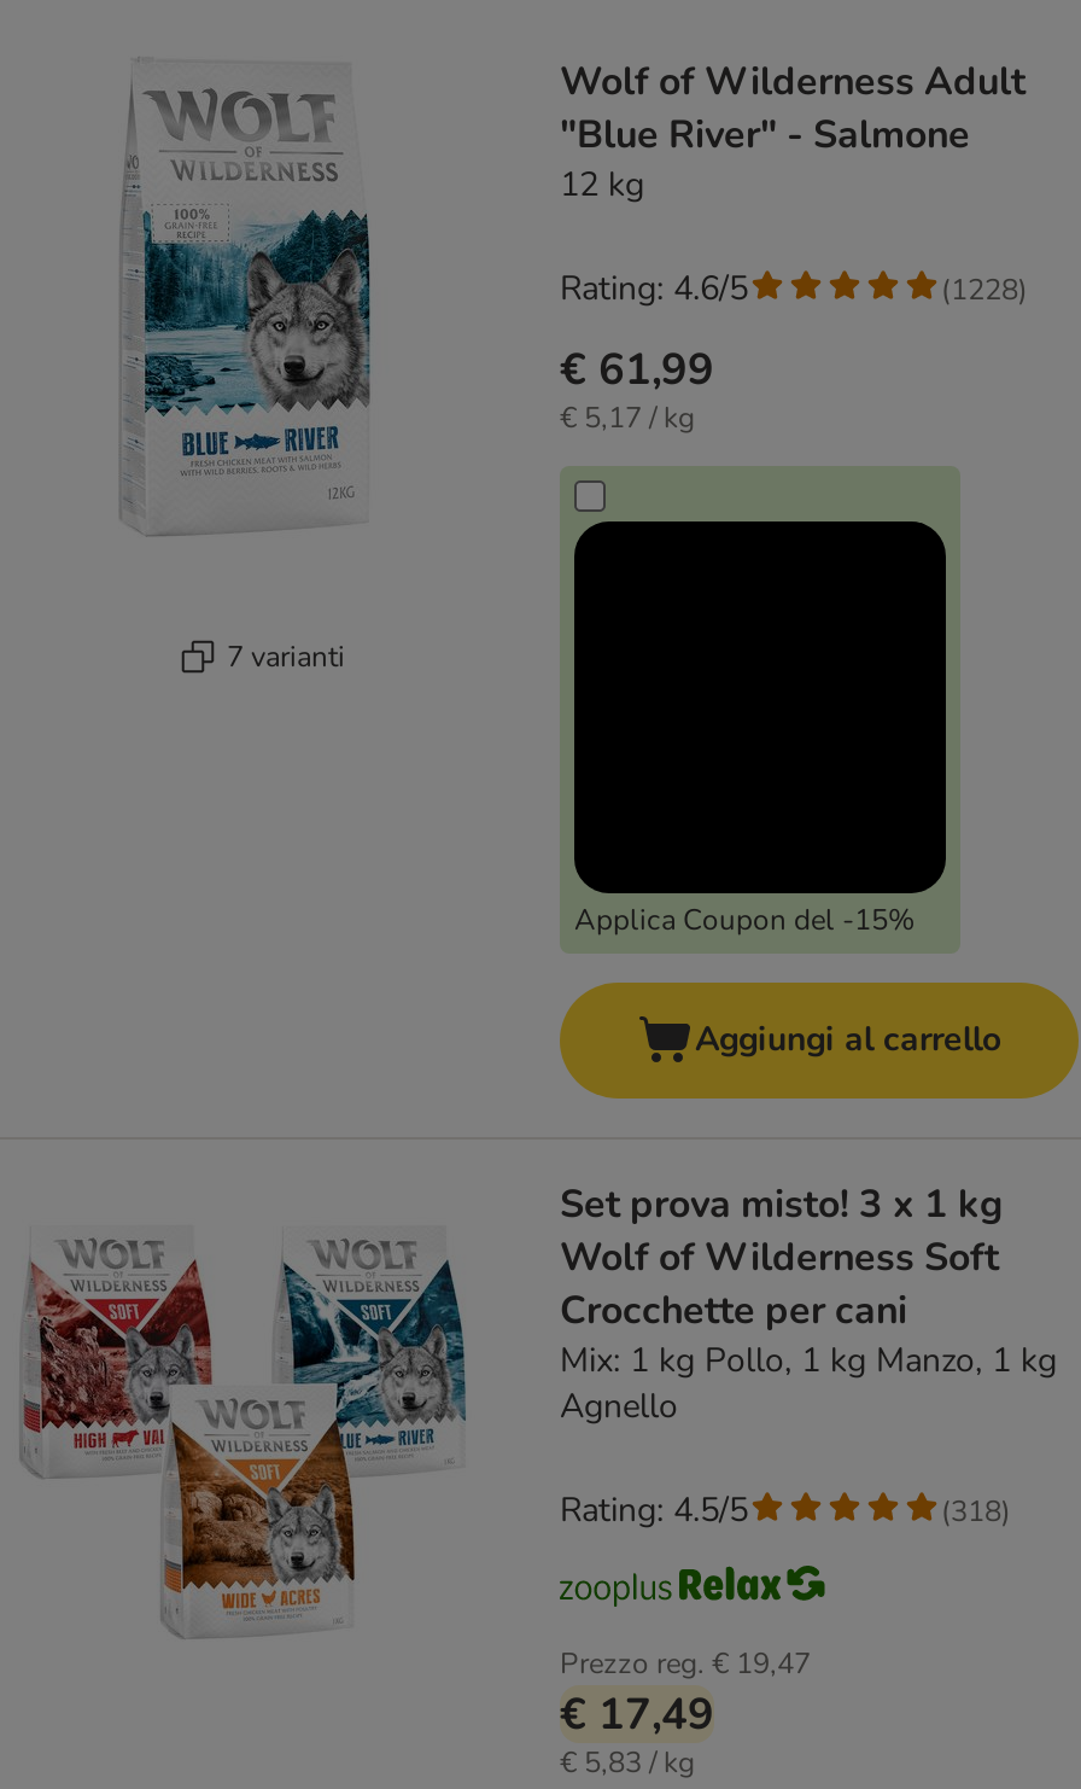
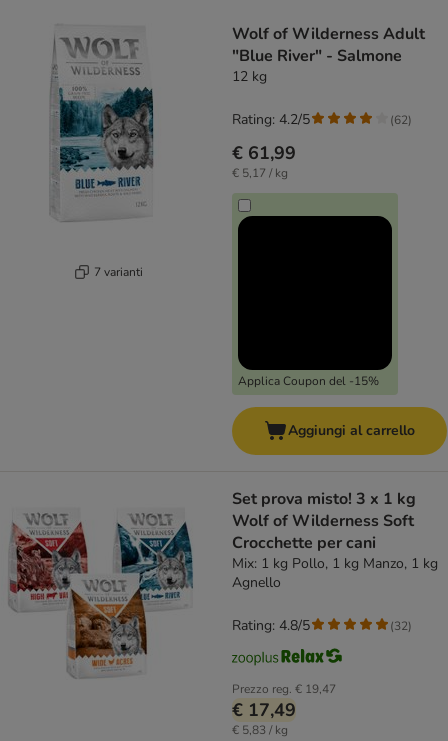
[560,266,748,312] Rating: 4.6/5 -> [232,110,310,129] Rating: 4.2/5
[941,269,1028,308] (1228) -> [390,112,412,128] (62)
[560,1487,748,1533] Rating: 4.5/5 -> [232,616,310,635] Rating: 4.8/5
[941,1491,1011,1530] (318) -> [390,618,412,634] (32)

